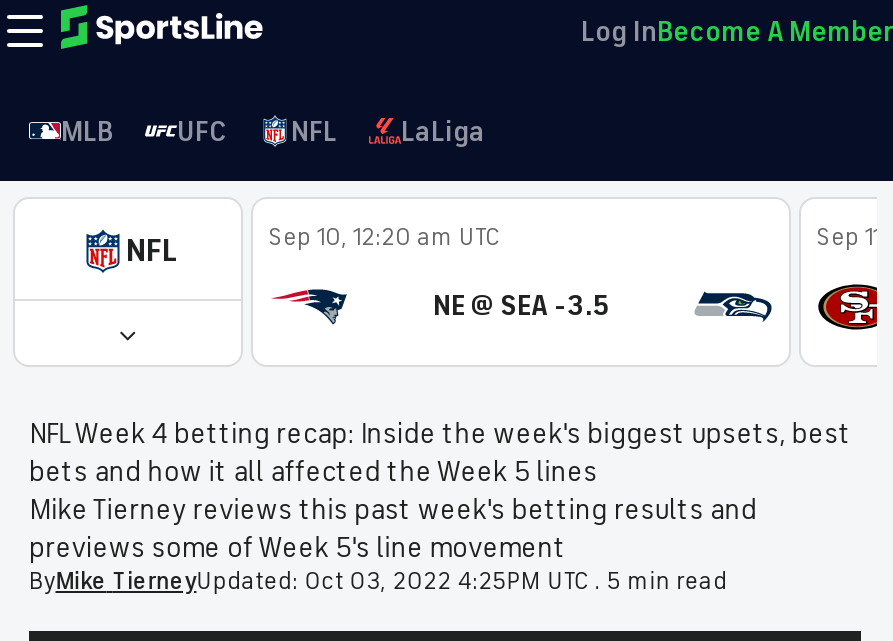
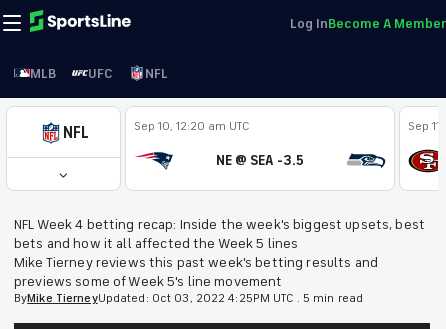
[401,114,485,148] LaLiga -> none

